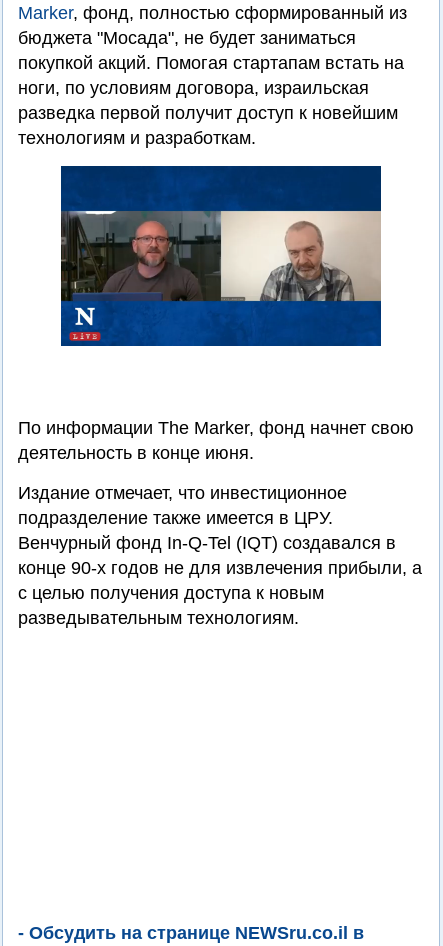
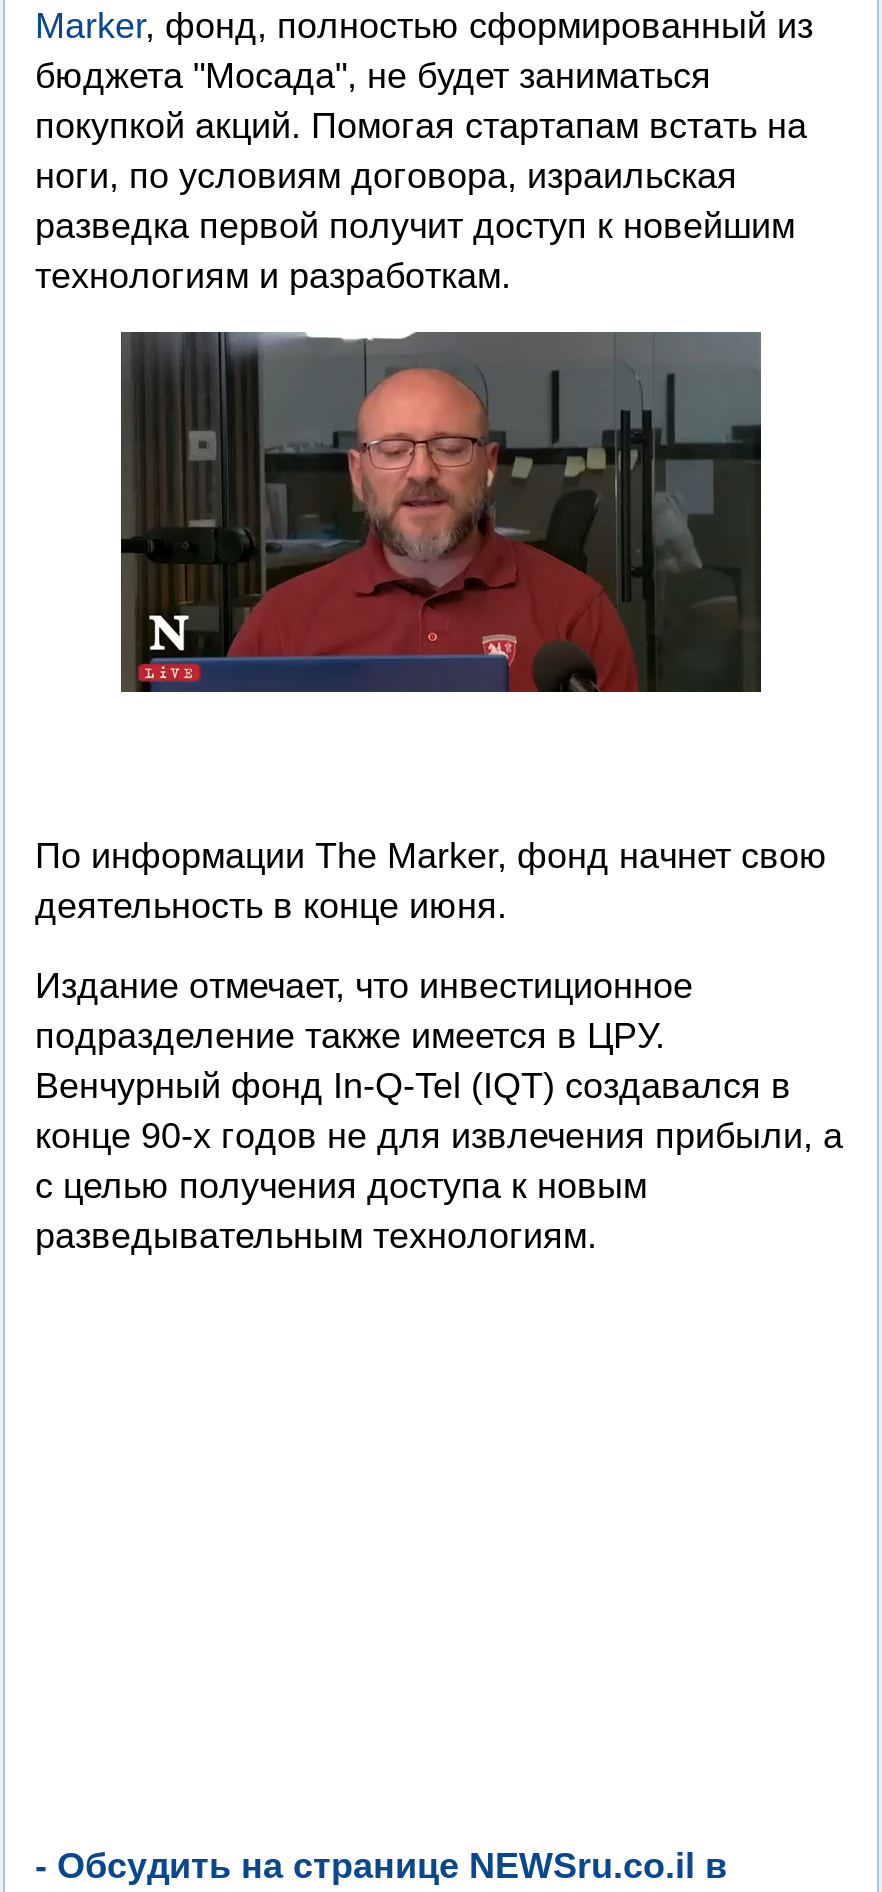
[61,165,382,347] [image] -> [121,330,763,694] [image]

